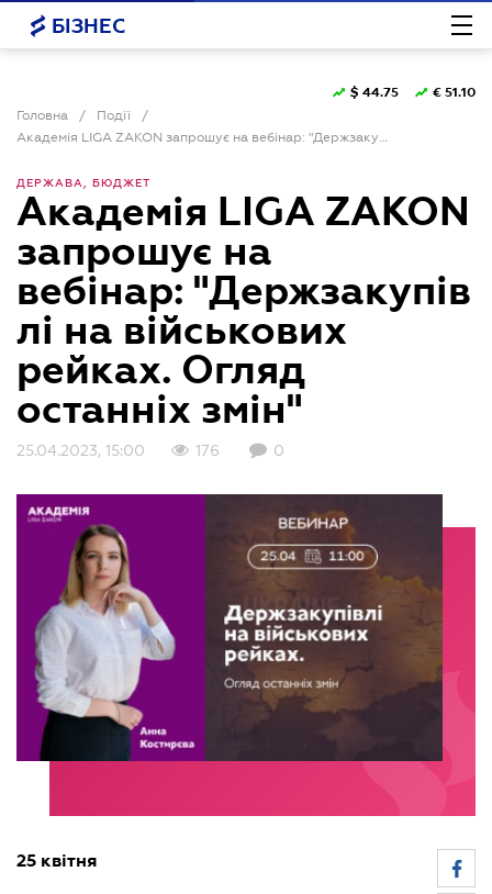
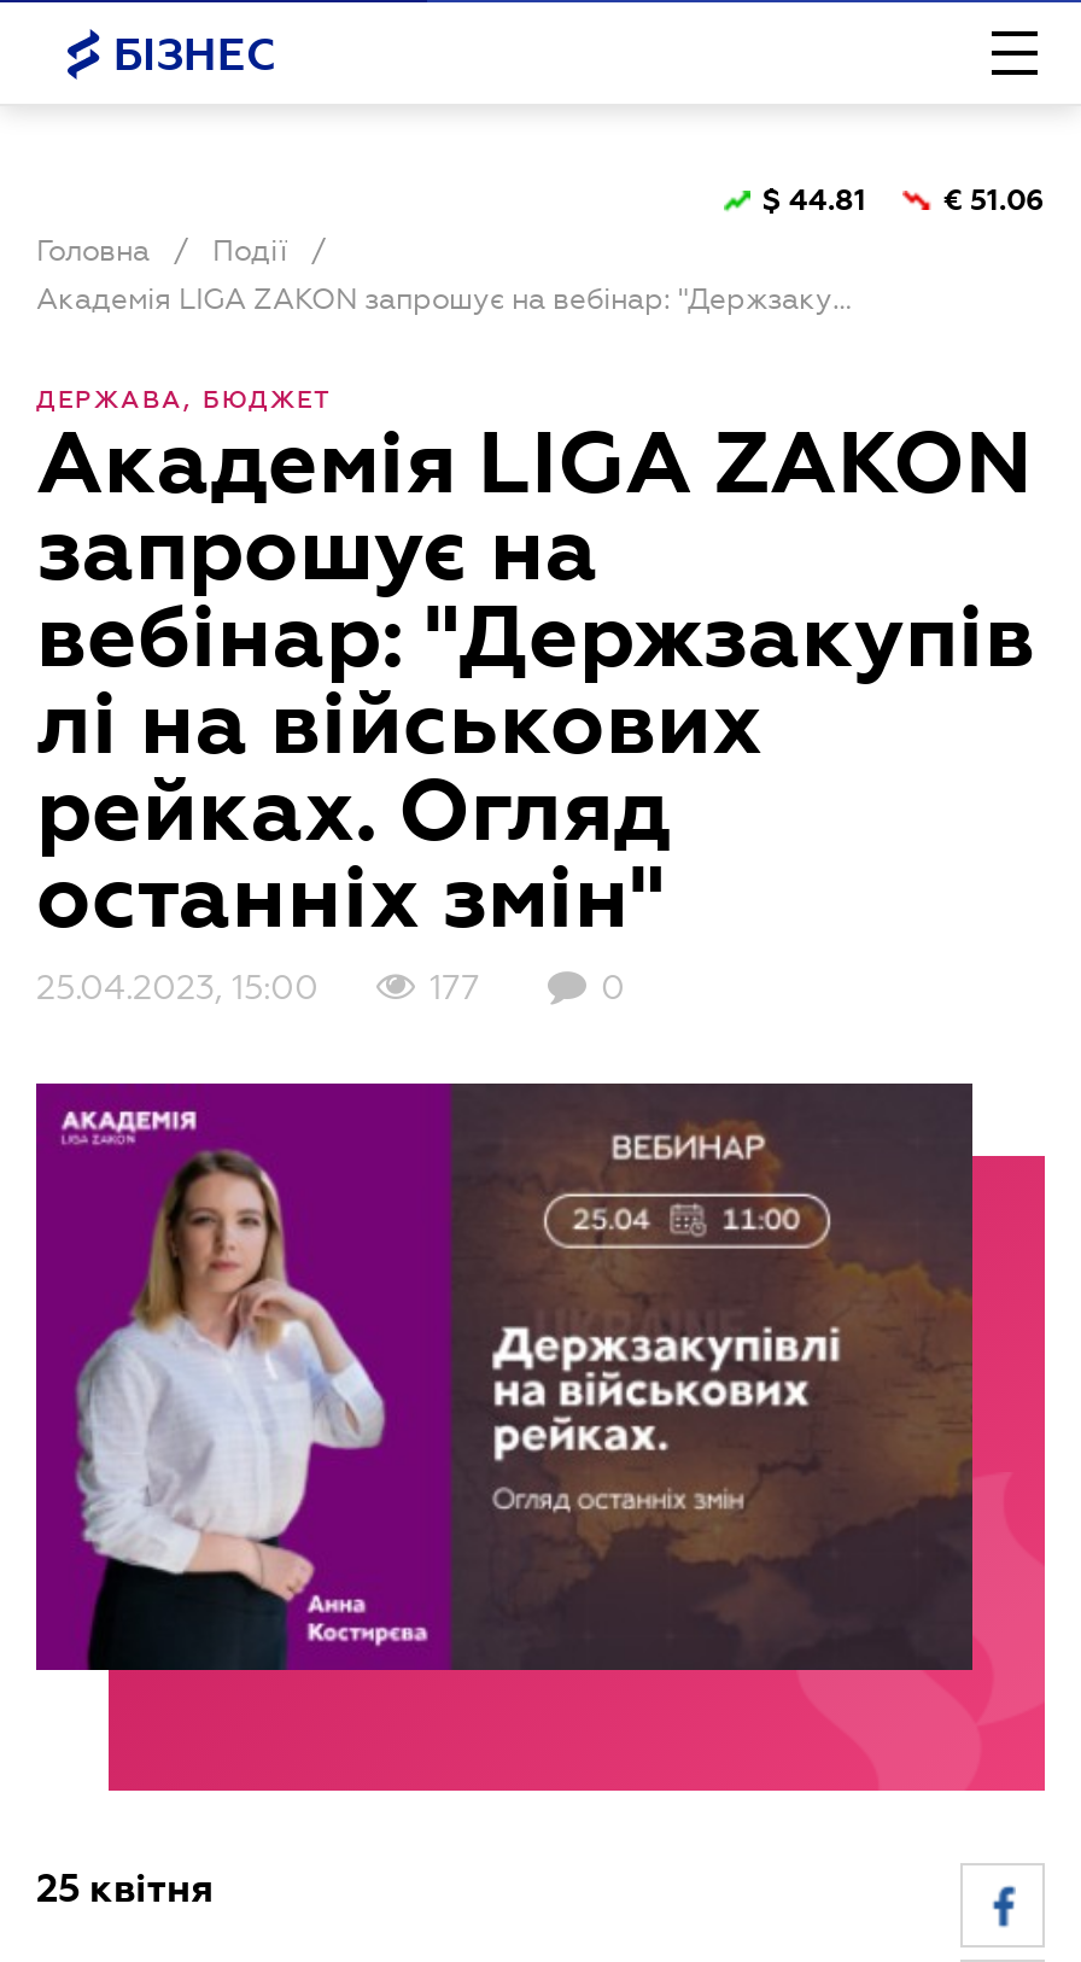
[347,85,399,100] $44.75 -> [755,183,866,217] $44.81
[429,85,476,100] €51.10 -> [936,183,1045,217] €51.06
[195,442,220,459] 176 -> [430,968,480,1006] 177

